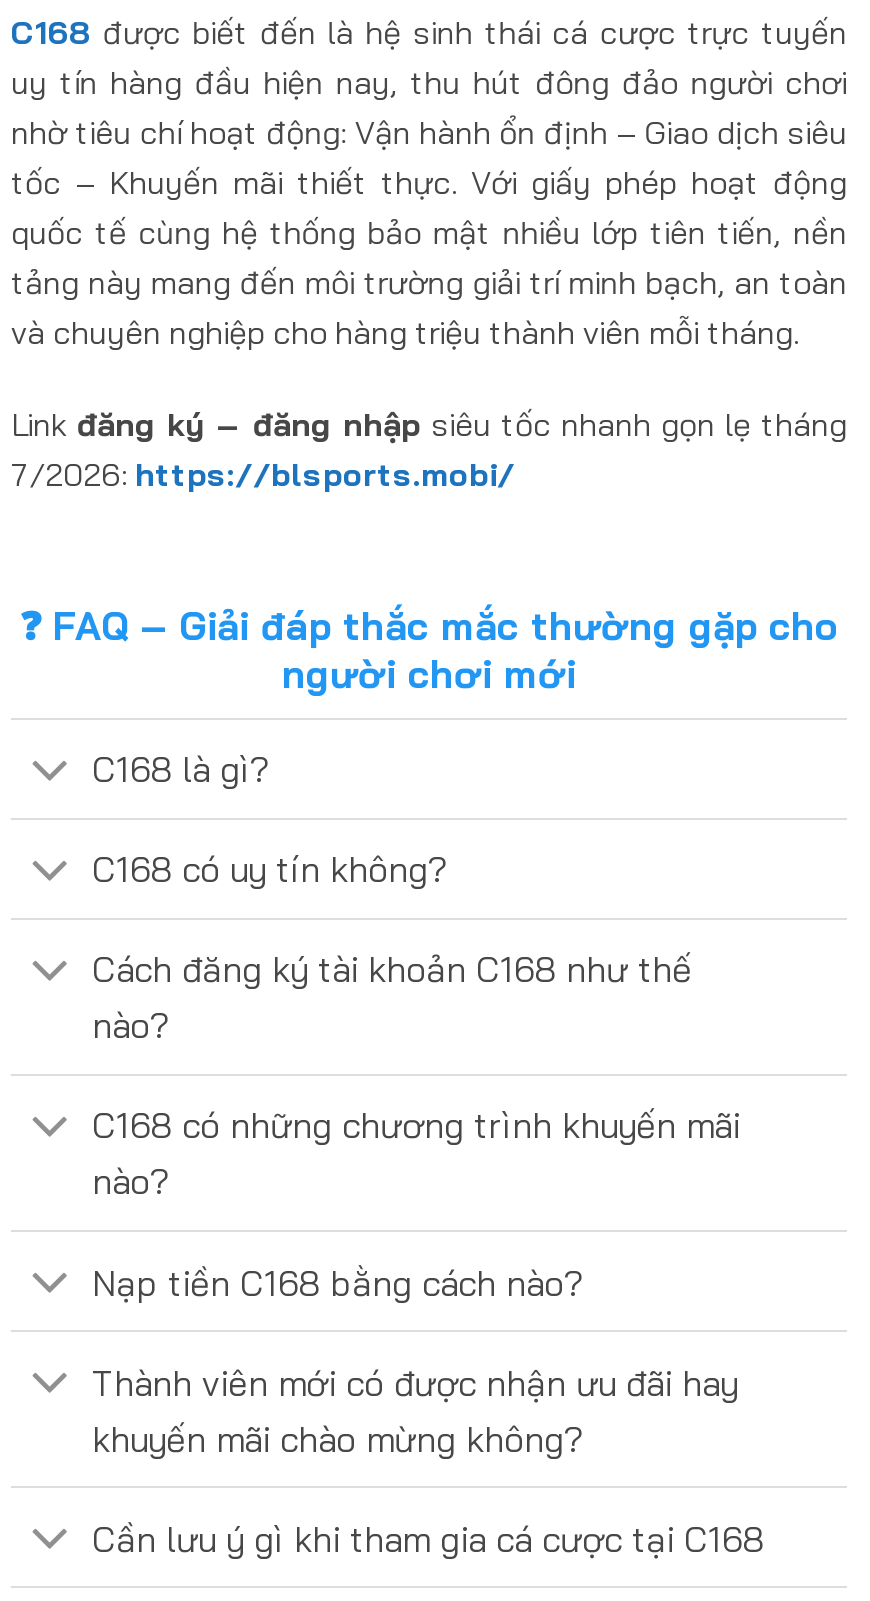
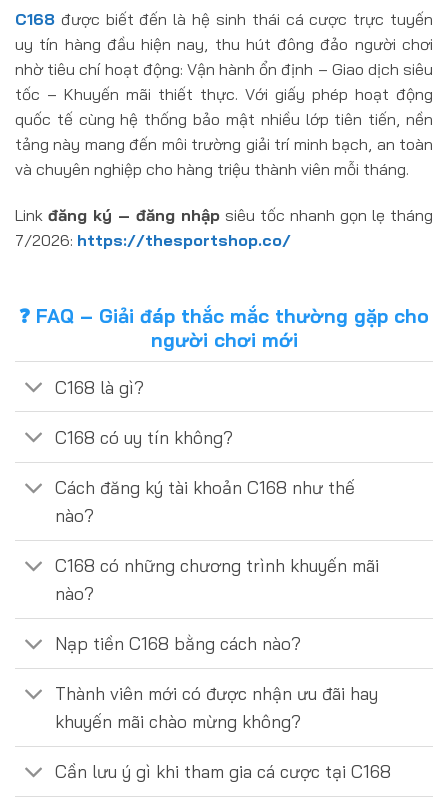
[11,455,515,495] 7/2026: https://blsports.mobi/ -> [15,230,291,250] 7/2026: https://thesportshop.co/

